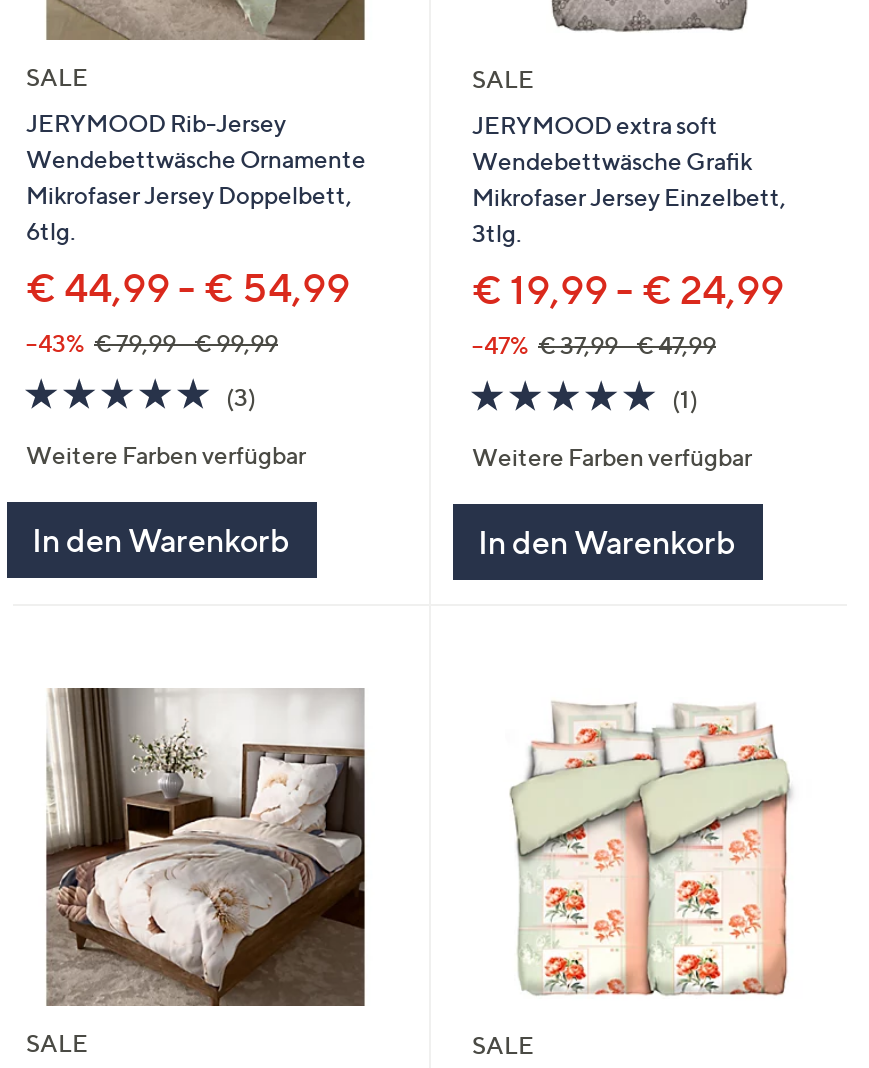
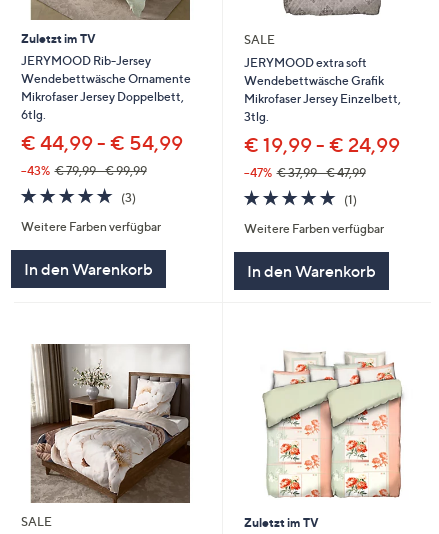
[26,63,88,93] SALE -> [20,31,95,46] Zuletzt im TV
[472,1031,534,1061] SALE -> [243,515,318,530] Zuletzt im TV

